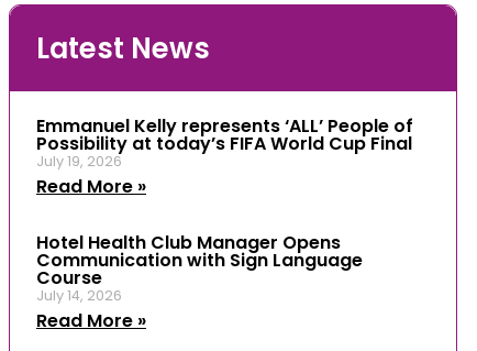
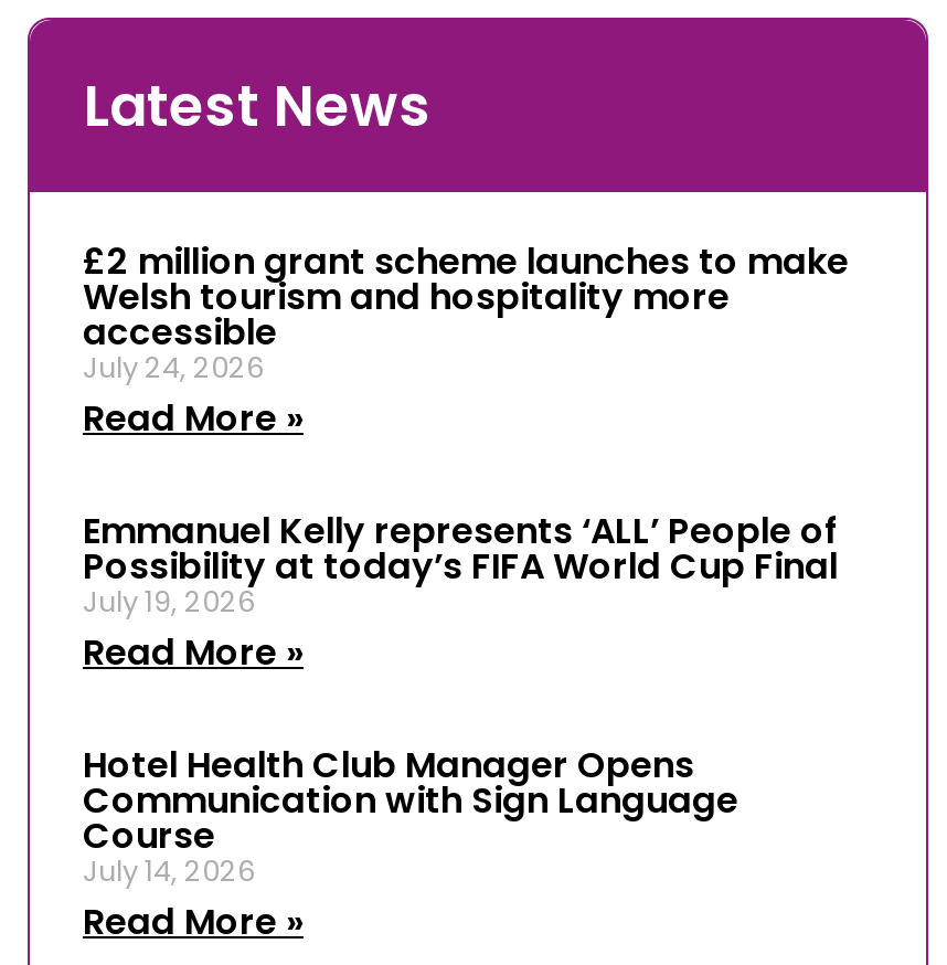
none -> [83,236,849,443] £2 million grant scheme launches to make | Welsh tourism and hospitality more | accessible | July 24, 2026 | Read More »

